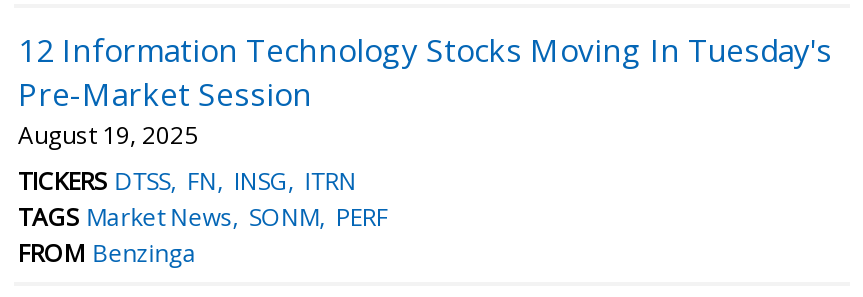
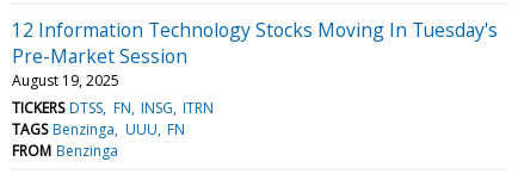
[18,200,388,234] TAGS Market News SONM PERF -> [12,119,185,139] TAGS Benzinga UUU FN

